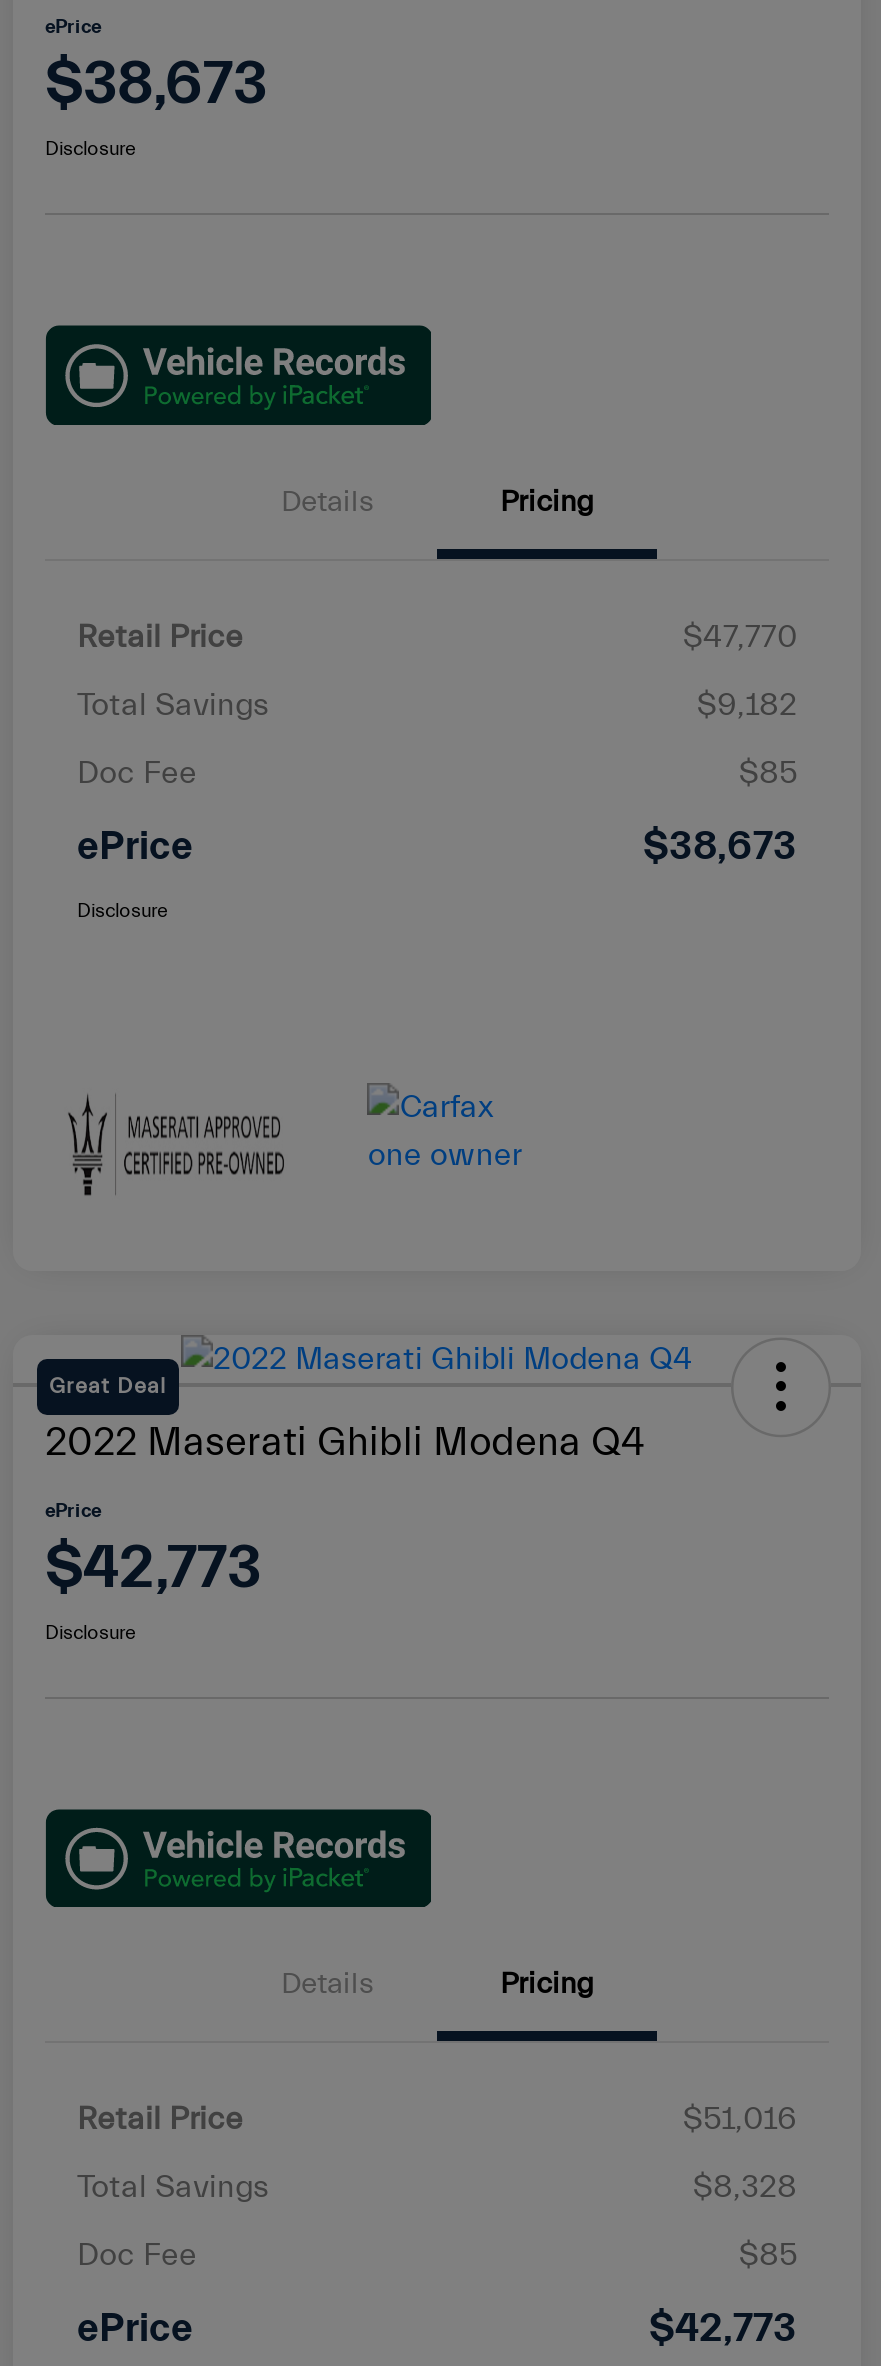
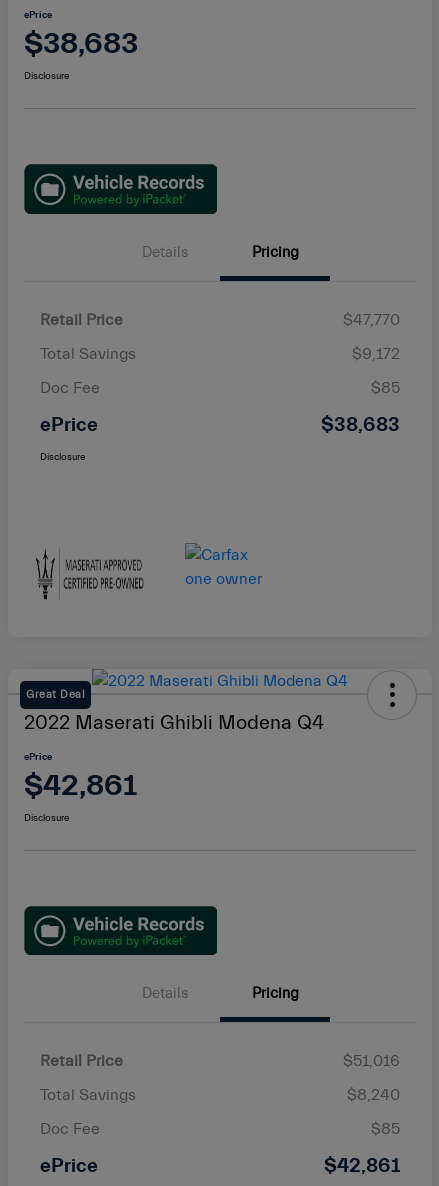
[45,49,267,119] $38,673 -> [24,26,138,61] $38,683
[697,686,797,722] $9,182 -> [352,345,400,363] $9,172
[643,822,797,868] $38,673 -> [321,413,400,436] $38,683
[45,1532,261,1602] $42,773 -> [24,768,137,803] $42,861
[693,2170,797,2206] $8,328 -> [347,1086,400,1104] $8,240
[649,2306,797,2352] $42,773 -> [324,1154,400,1177] $42,861

